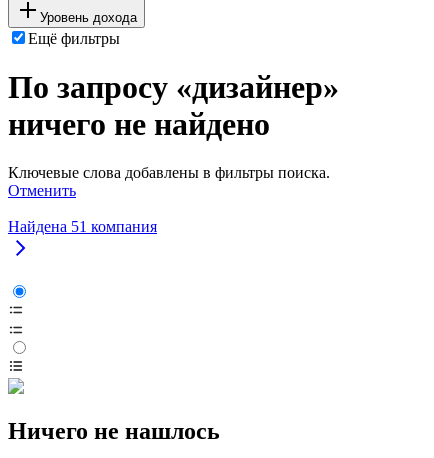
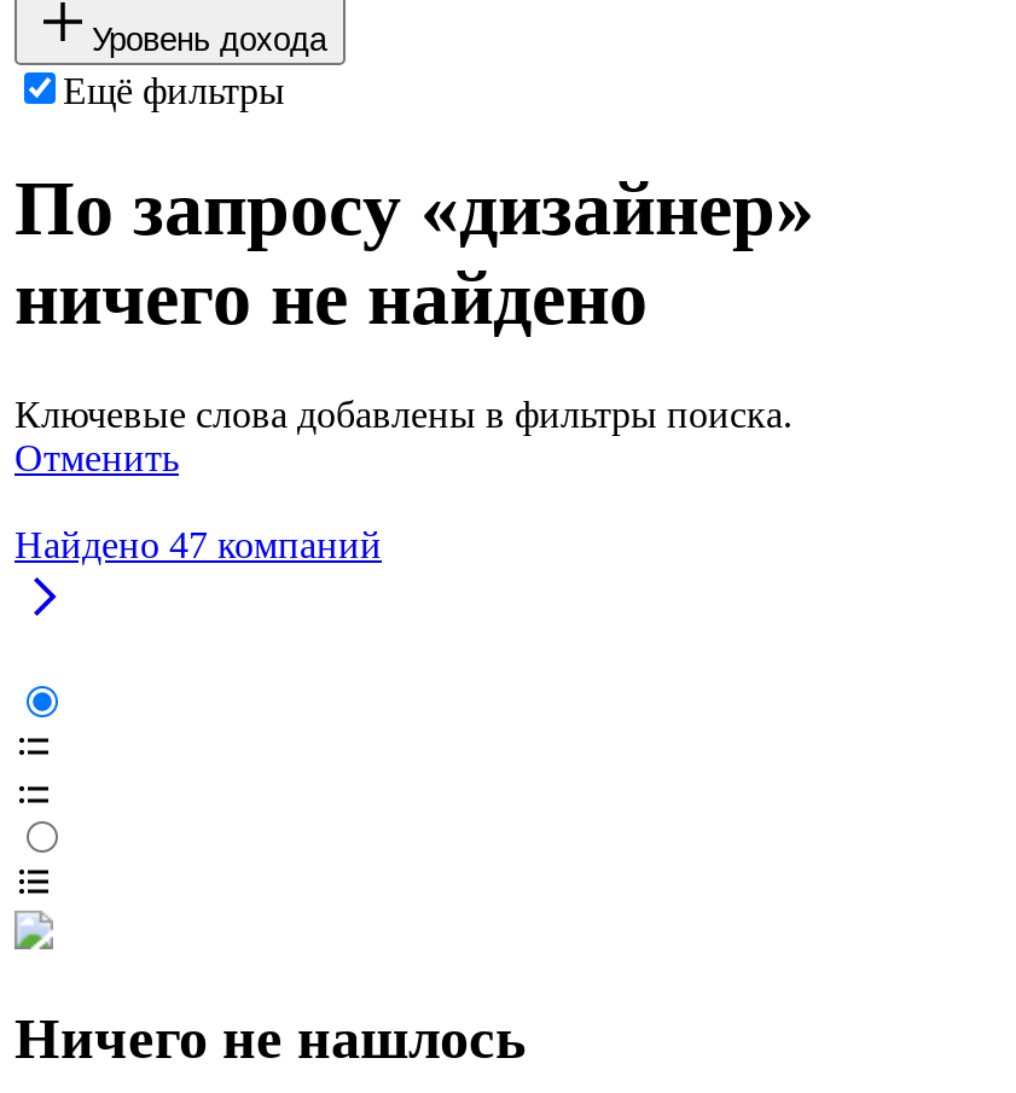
[8,218,157,235] Найдена 51 компания -> [14,525,382,566] Найдено 47 компаний

